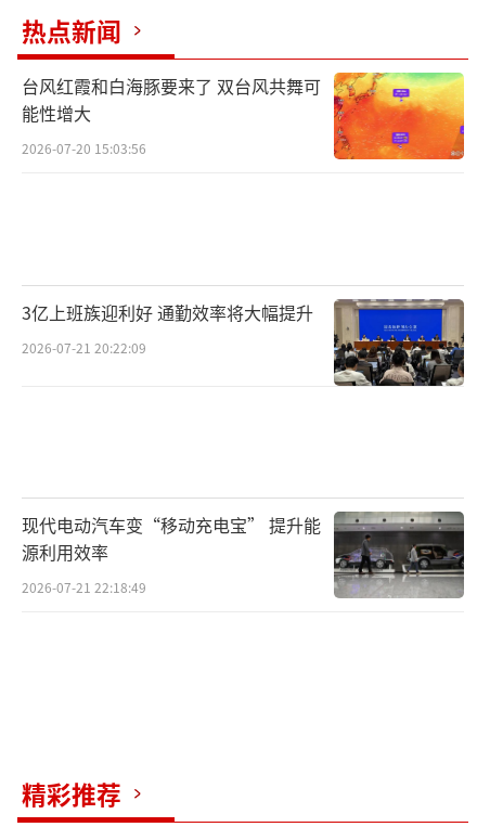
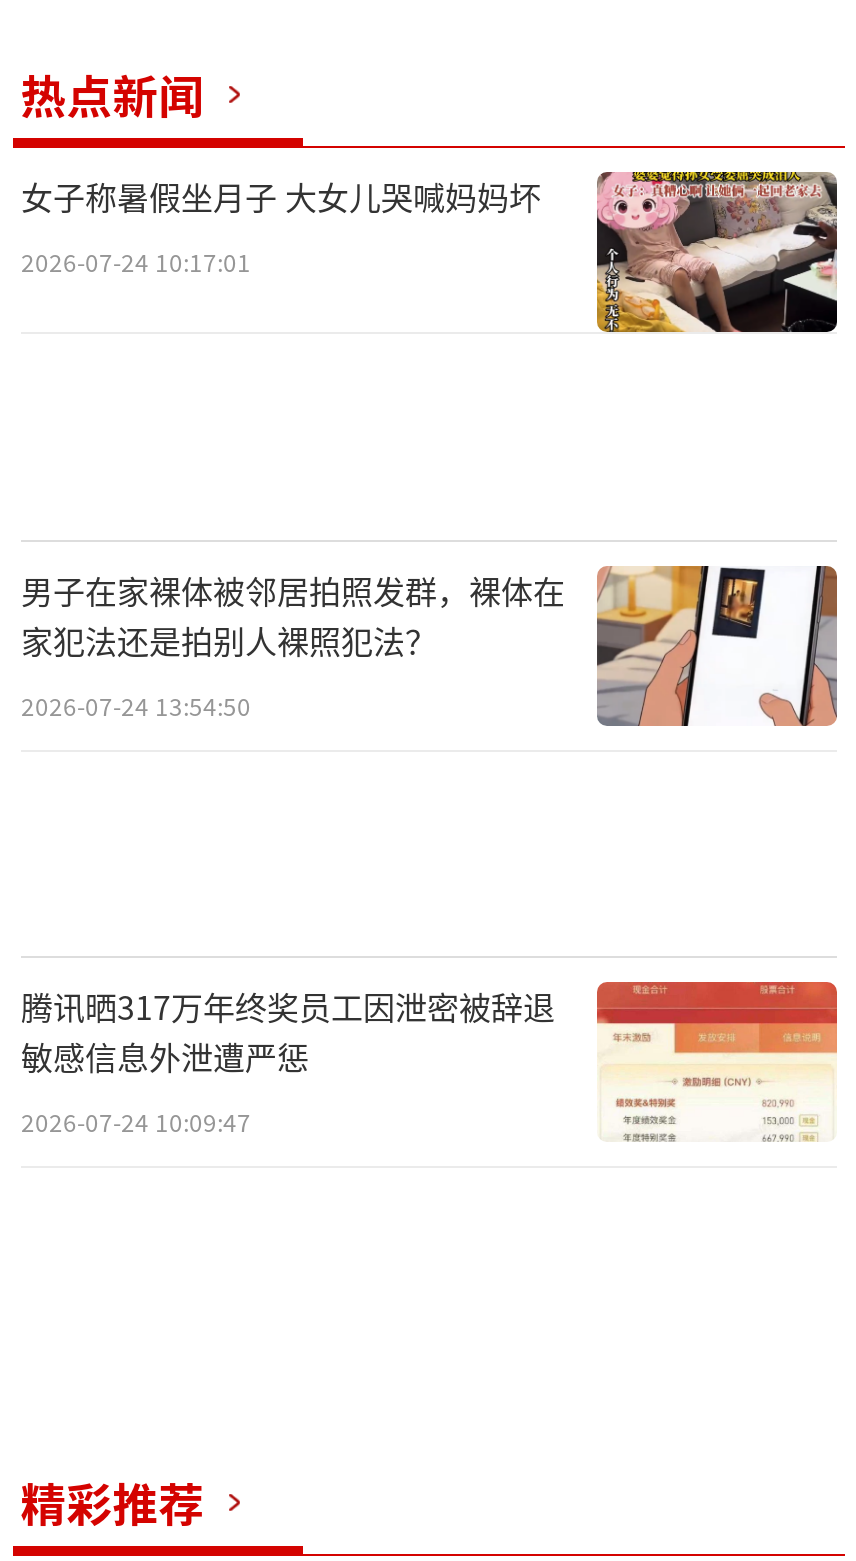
[22,72,465,160] [image] | 台风红霞和白海豚要来了 双台风共舞可 | 能性增大 -> [21,170,839,334] [image] | 女子称暑假坐月子 大女儿哭喊妈妈坏
[22,139,146,157] 2026-07-20 15:03:56 -> [21,244,251,278] 2026-07-24 10:17:01
[22,286,465,387] [image] | 3亿上班族迎利好 通勤效率将大幅提升 -> [21,564,839,750] [image] | 男子在家裸体被邻居拍照发群，裸体在 | 家犯法还是拍别人裸照犯法？
[22,338,146,356] 2026-07-21 20:22:09 -> [21,687,251,721] 2026-07-24 13:54:50
[22,511,465,598] [image] | 现代电动汽车变“移动充电宝” 提升能 | 源利用效率 -> [21,980,839,1142] [image] | 腾讯晒317万年终奖员工因泄密被辞退 | 敏感信息外泄遭严惩
[22,578,146,597] 2026-07-21 22:18:49 -> [21,1105,251,1139] 2026-07-24 10:09:47

